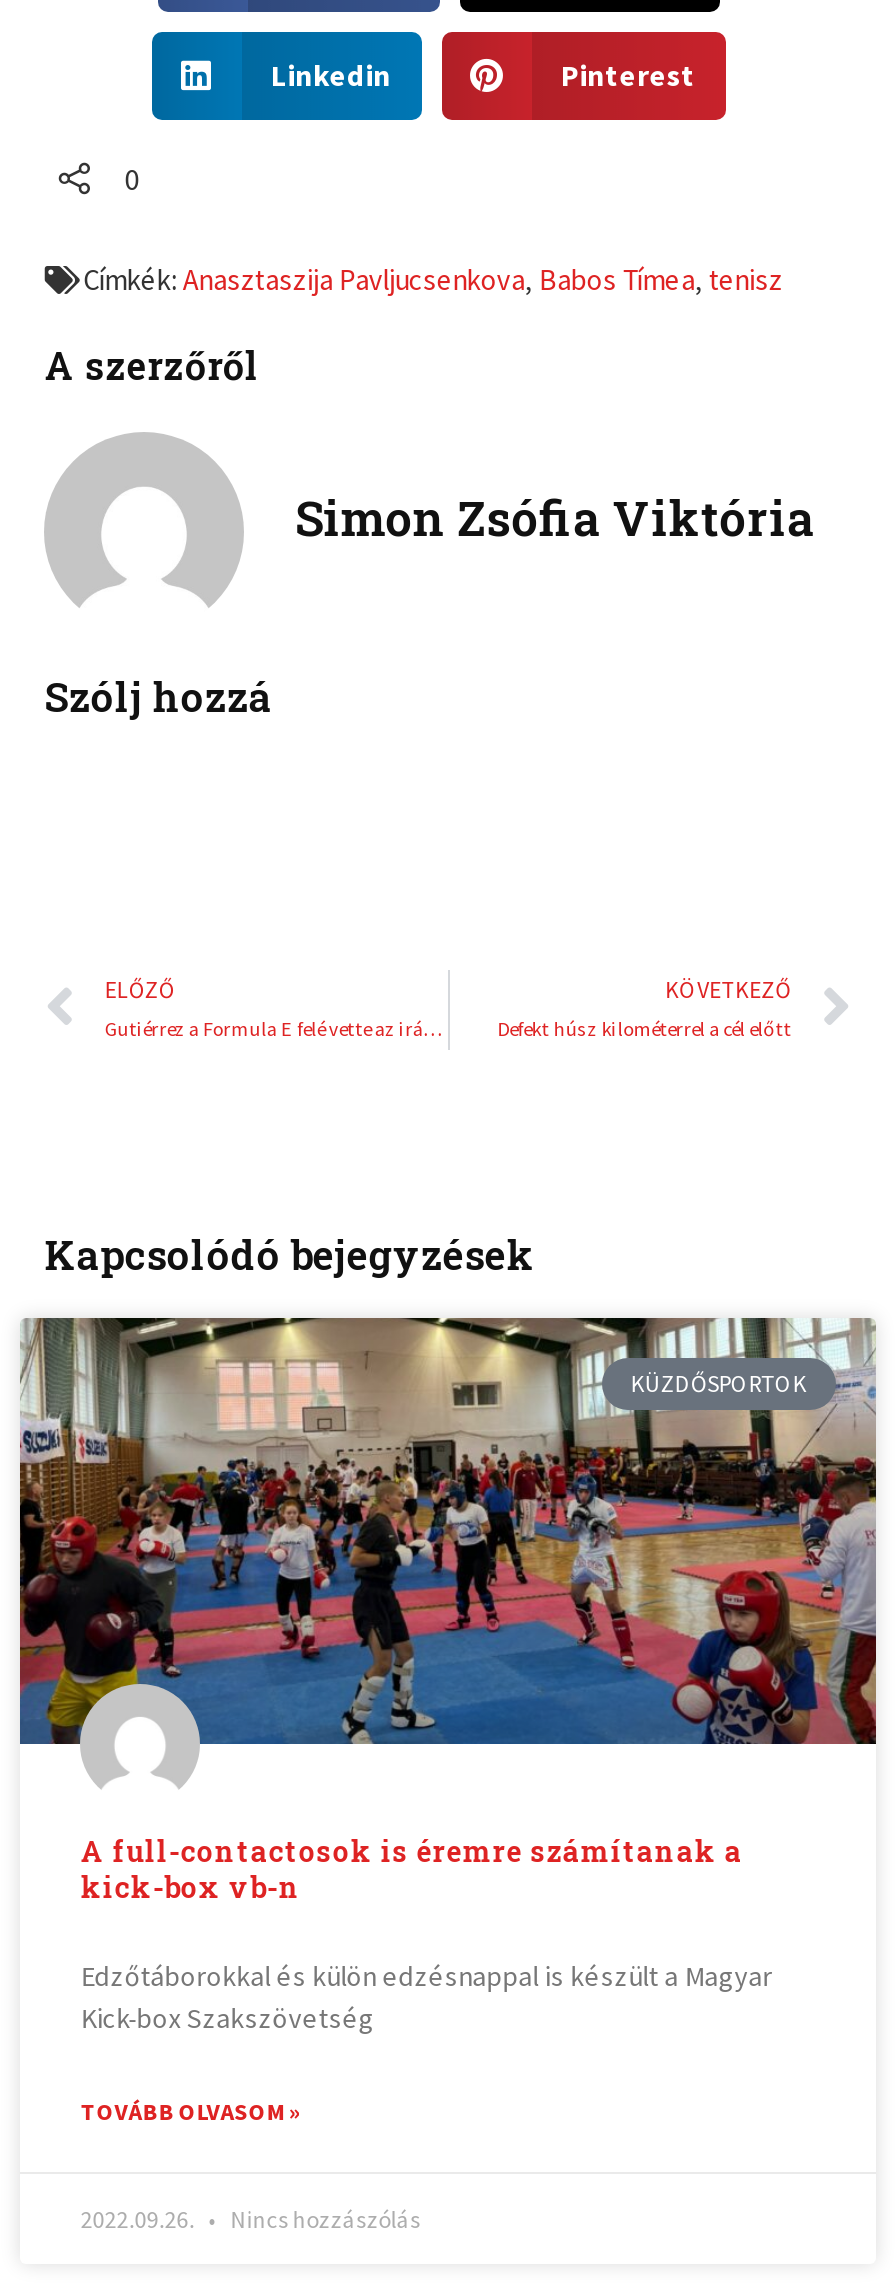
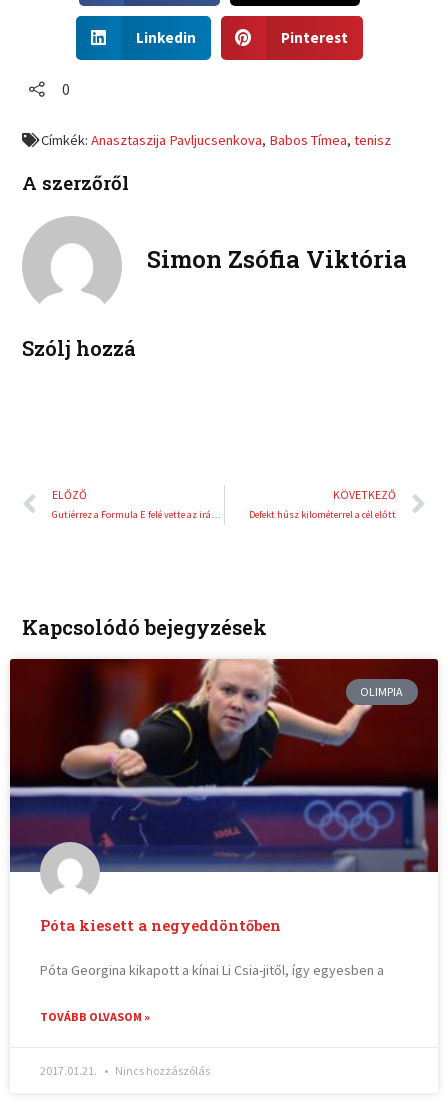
[20,1316,878,1746] [image] | KÜZDŐSPORTOK -> [9,659,439,872] [image] | OLIMPIA
[81,1833,743,1907] A full-contactosok is éremre számítanak a | kick-box vb-n -> [40,916,281,935] Póta kiesett a negyeddöntőben
[81,1959,773,2037] Edzőtáborokkal és külön edzésnappal is készült a Magyar | Kick-box Szakszövetség -> [40,961,384,979] Póta Georgina kikapott a kínai Li Csia-jitől, így egyesben a
[81,2205,421,2235] 2022.09.26. Nincs hozzászólás -> [40,1063,210,1078] 2017.01.21. Nincs hozzászólás

